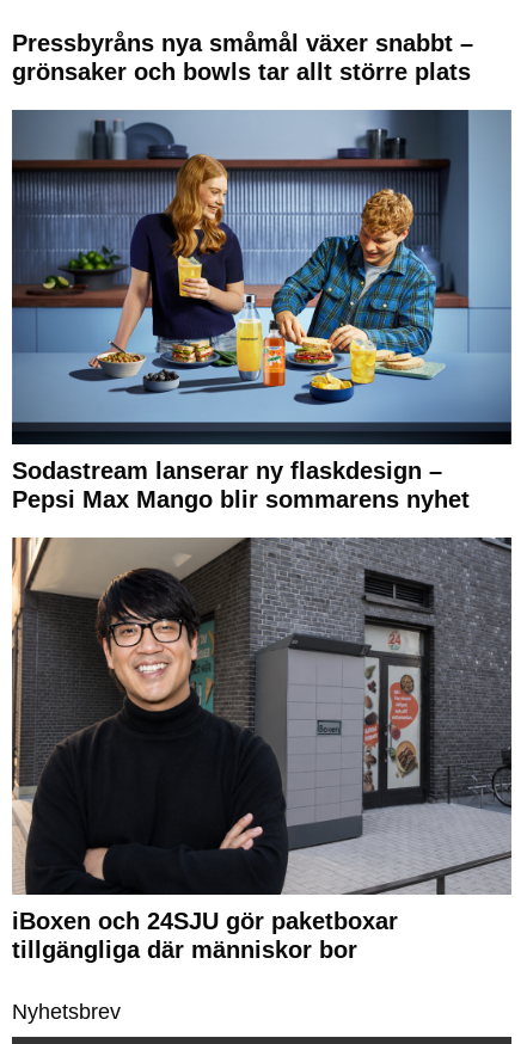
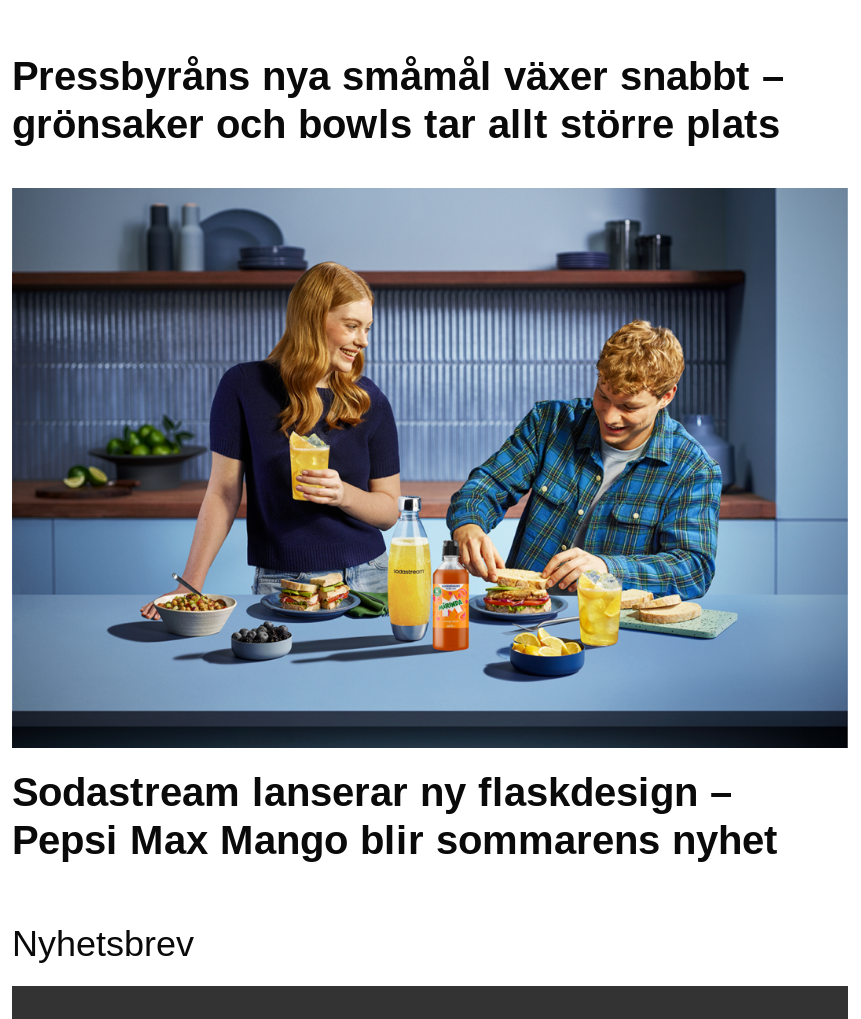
[11,536,513,963] [image] | iBoxen och 24SJU gör paketboxar | tillgängliga där människor bor -> none

